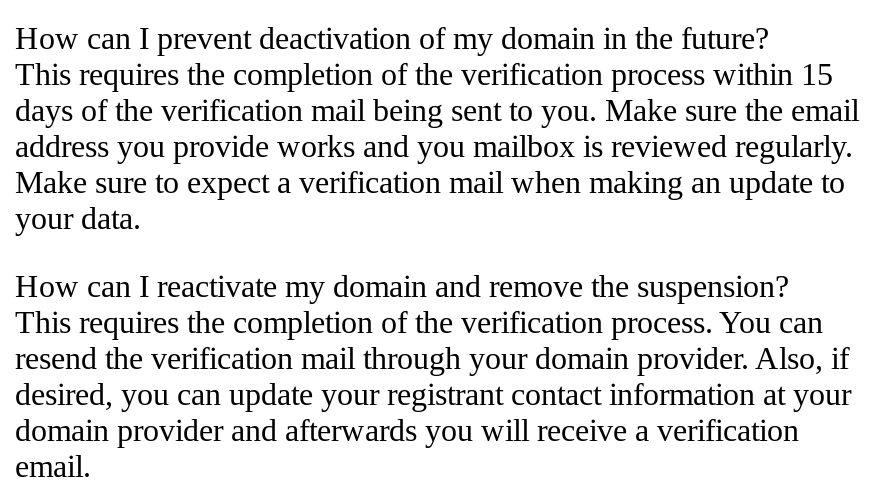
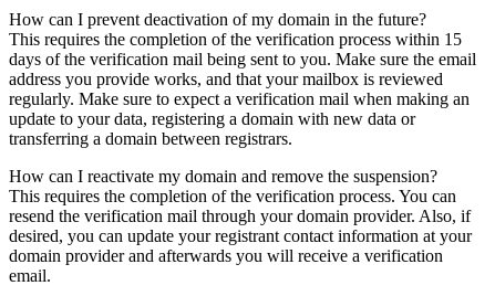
[15,130,853,236] address you provide works and you mailbox is reviewed regularly. | Make sure to expect a verification mail when making an update to | your data. -> [9,69,470,148] address you provide works, and that your mailbox is reviewed | regularly. Make sure to expect a verification mail when making an | update to your data, registering a domain with new data or | transferring a domain between registrars.

